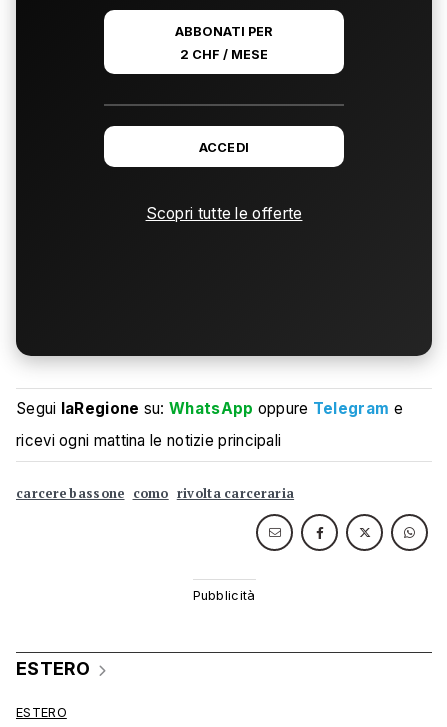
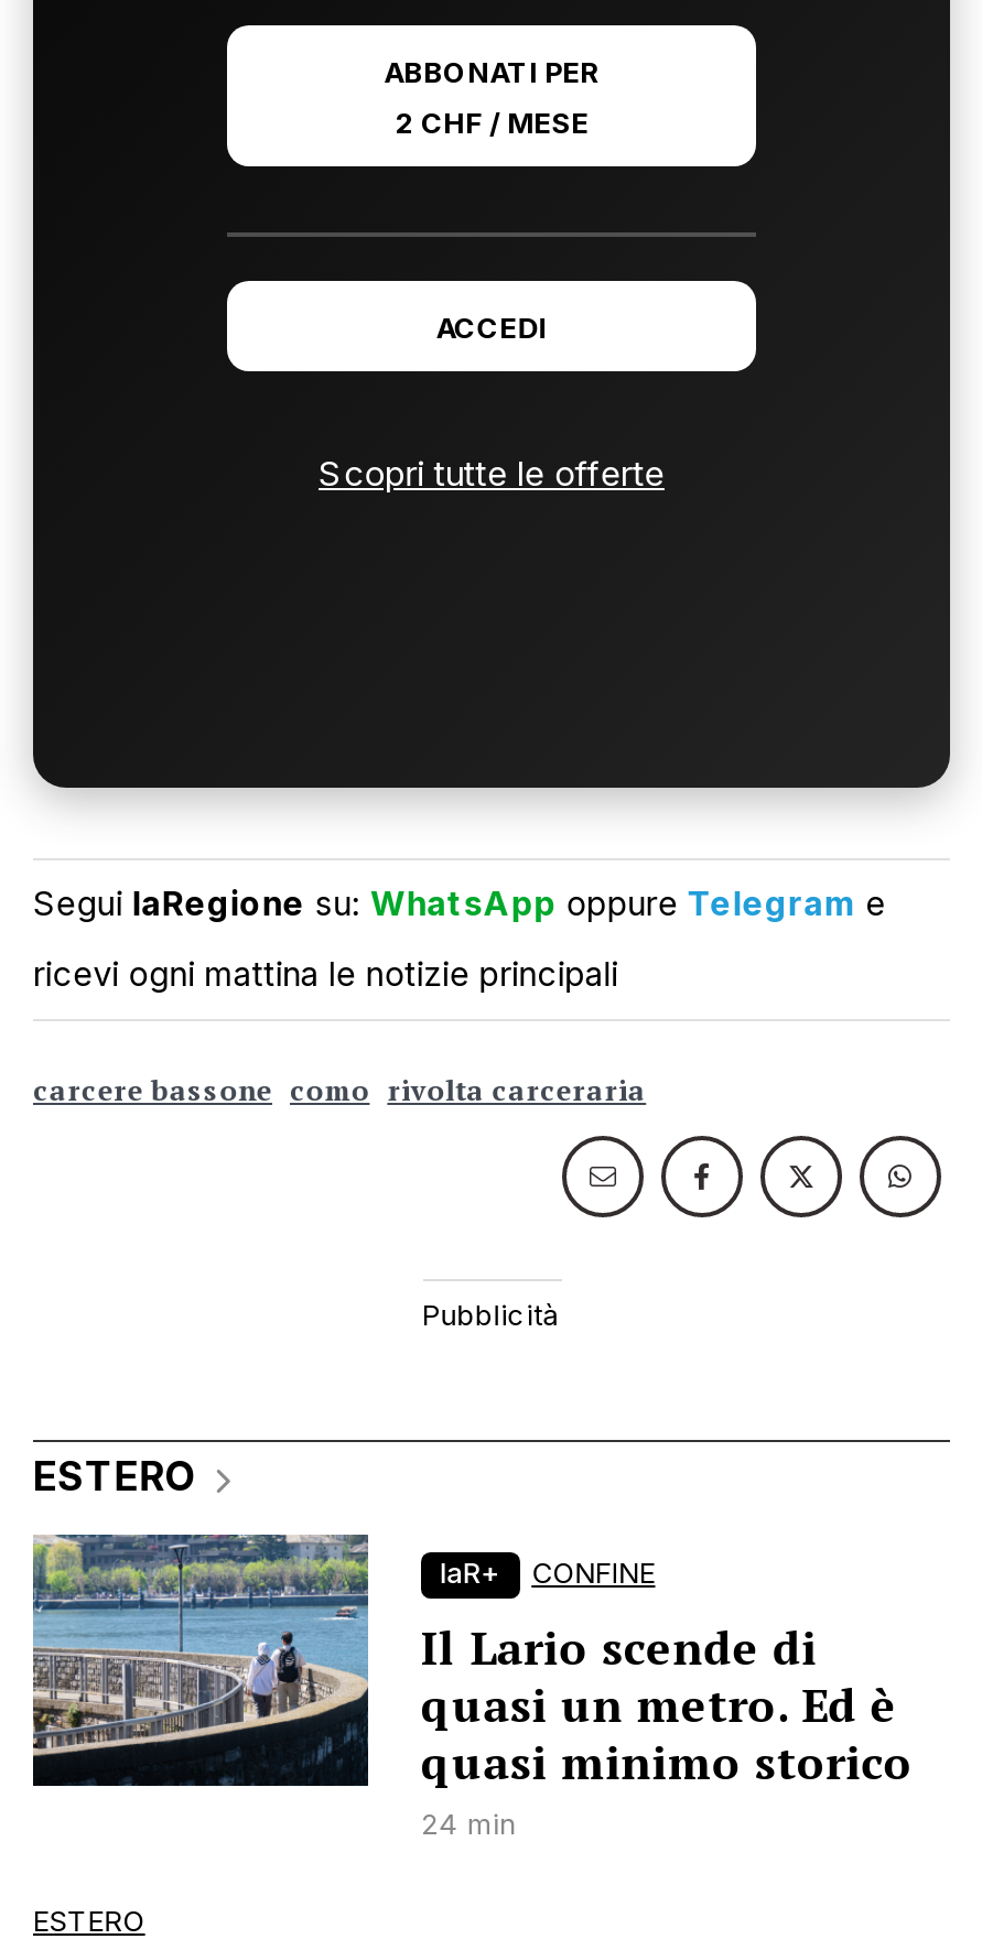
none -> [31,1532,913,1842] [image] | laR+ | CONFINE | Il Lario scende di | quasi un metro. Ed è | quasi minimo storico | 24 min

